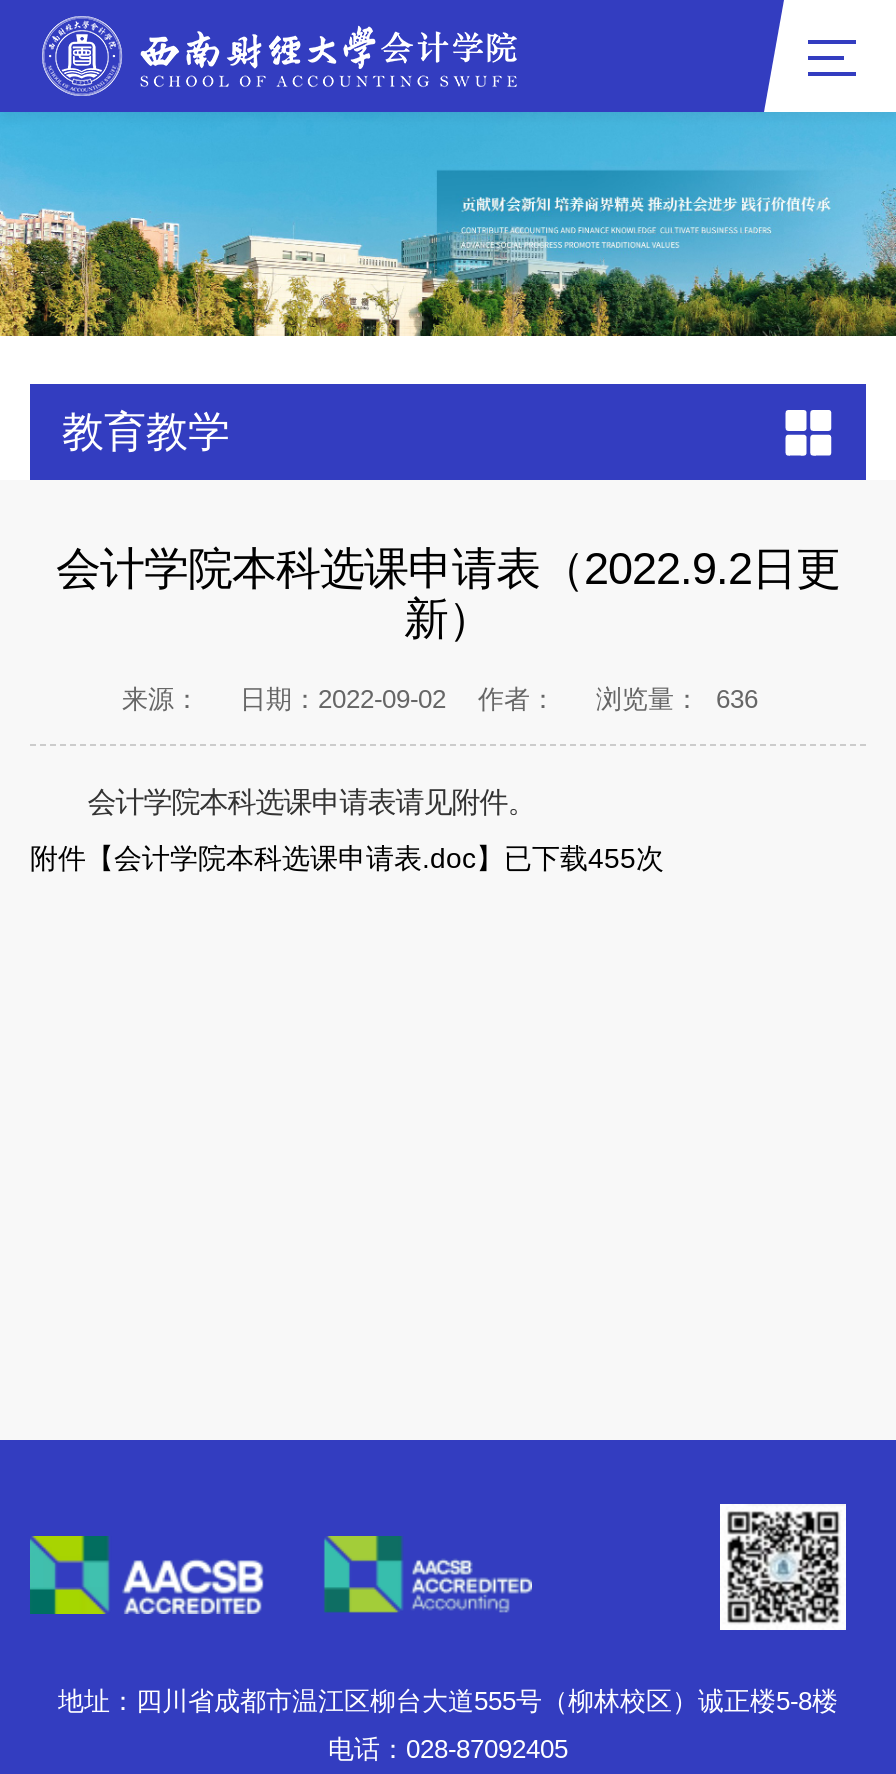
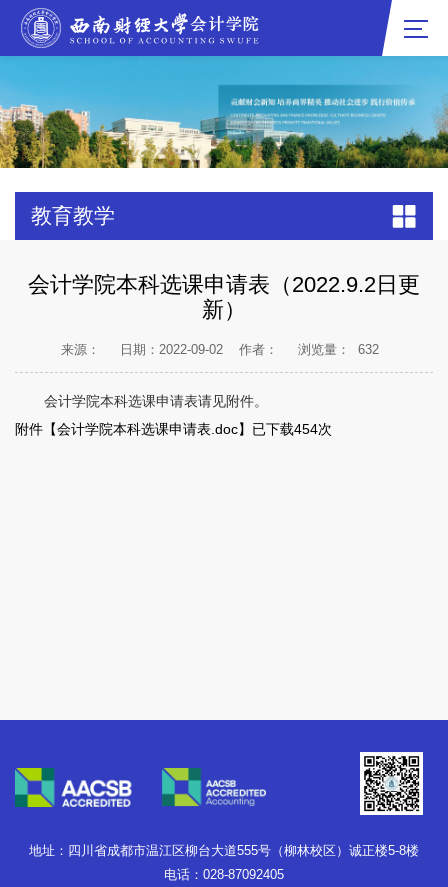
[122,684,758,714] 来源： 日期：2022-09-02 作者： 浏览量： 636 -> [61,342,379,357] 来源： 日期：2022-09-02 作者： 浏览量： 632
[30,842,664,874] 附件【会计学院本科选课申请表.doc】已下载455次 -> [15,421,332,437] 附件【会计学院本科选课申请表.doc】已下载454次

